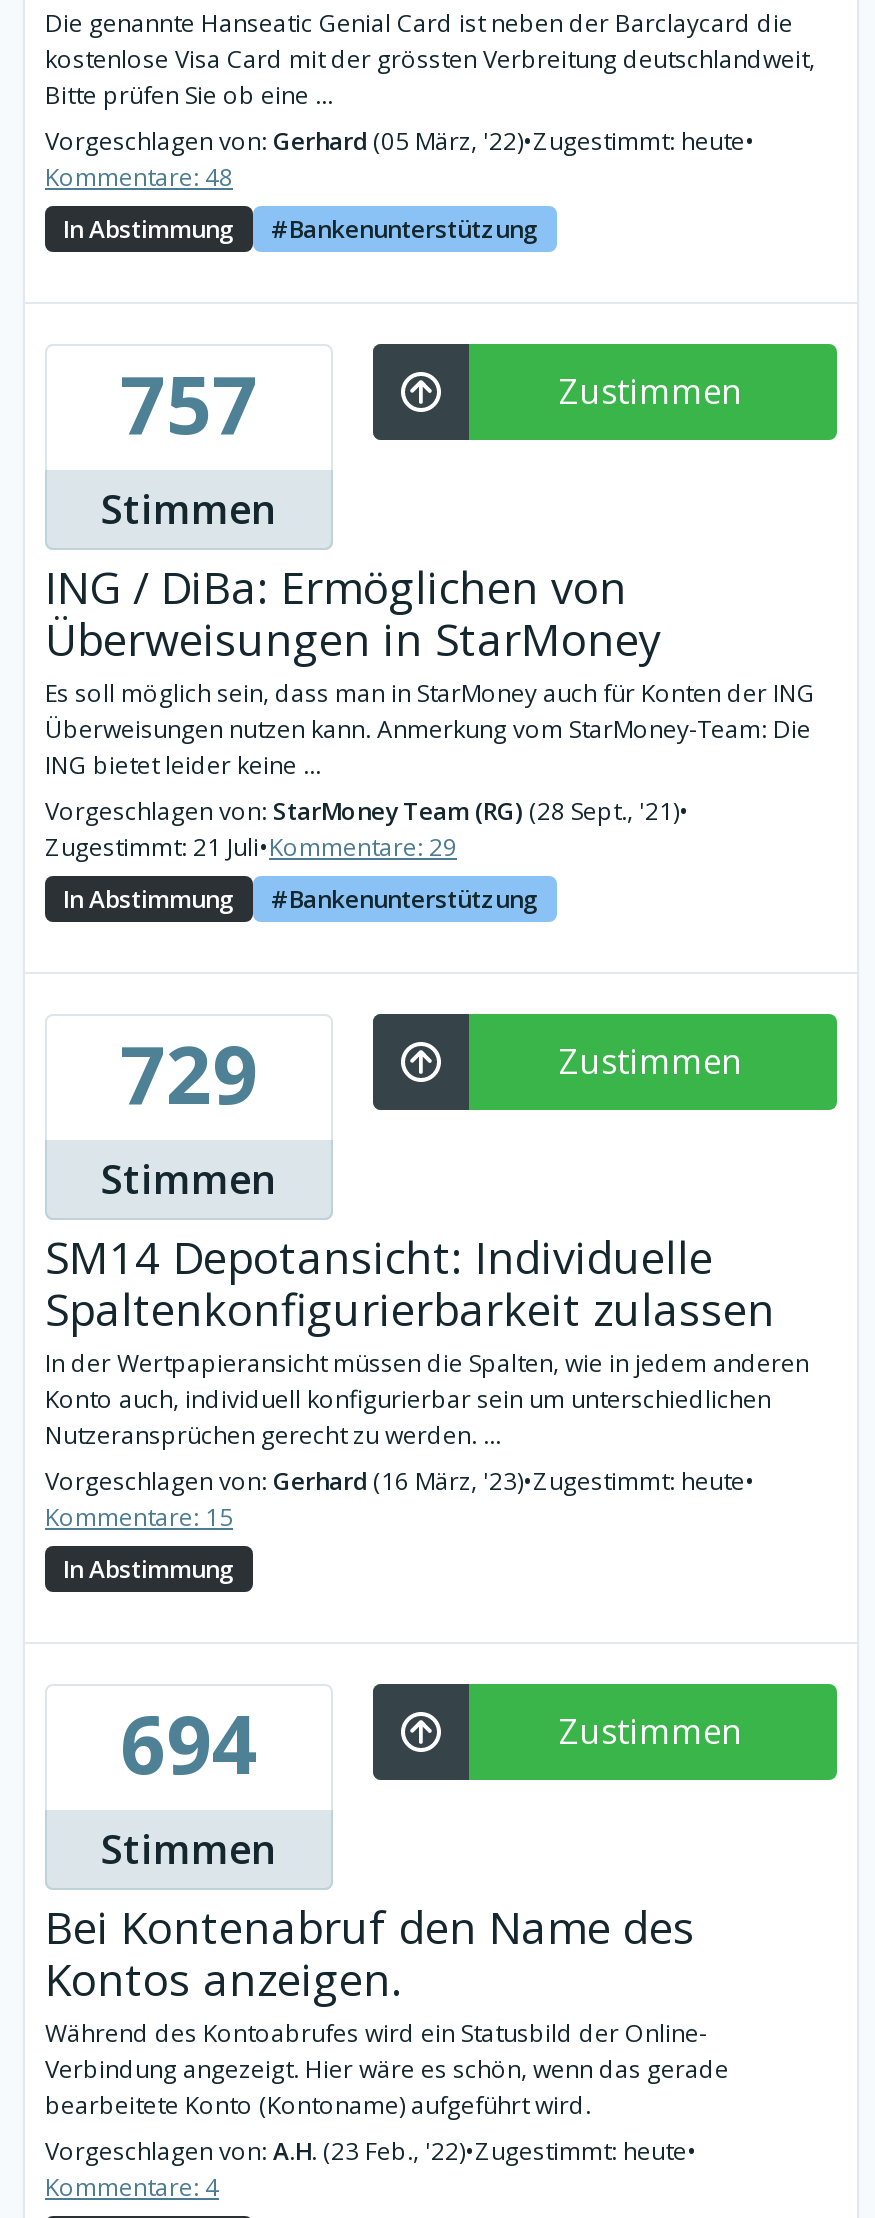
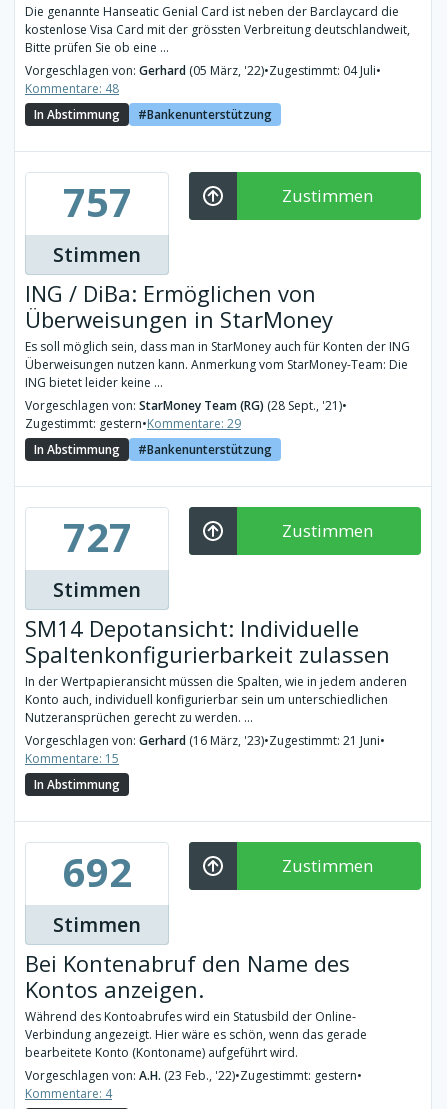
[45,124,755,158] Vorgeschlagen von: Gerhard (05 März, '22)•Zugestimmt: heute• -> [25,62,381,79] Vorgeschlagen von: Gerhard (05 März, '22)•Zugestimmt: 04 Juli•
[45,830,457,864] Zugestimmt: 21 Juli•Kommentare: 29 -> [25,415,241,432] Zugestimmt: gestern•Kommentare: 29
[120,1018,258,1128] 729 -> [62,509,131,564] 727
[45,1464,755,1498] Vorgeschlagen von: Gerhard (16 März, '23)•Zugestimmt: heute• -> [25,732,385,749] Vorgeschlagen von: Gerhard (16 März, '23)•Zugestimmt: 21 Juni•
[120,1688,258,1798] 694 -> [62,844,131,899] 692
[45,2134,697,2168] Vorgeschlagen von: A.H. (23 Feb., '22)•Zugestimmt: heute• -> [25,1067,362,1084] Vorgeschlagen von: A.H. (23 Feb., '22)•Zugestimmt: gestern•

